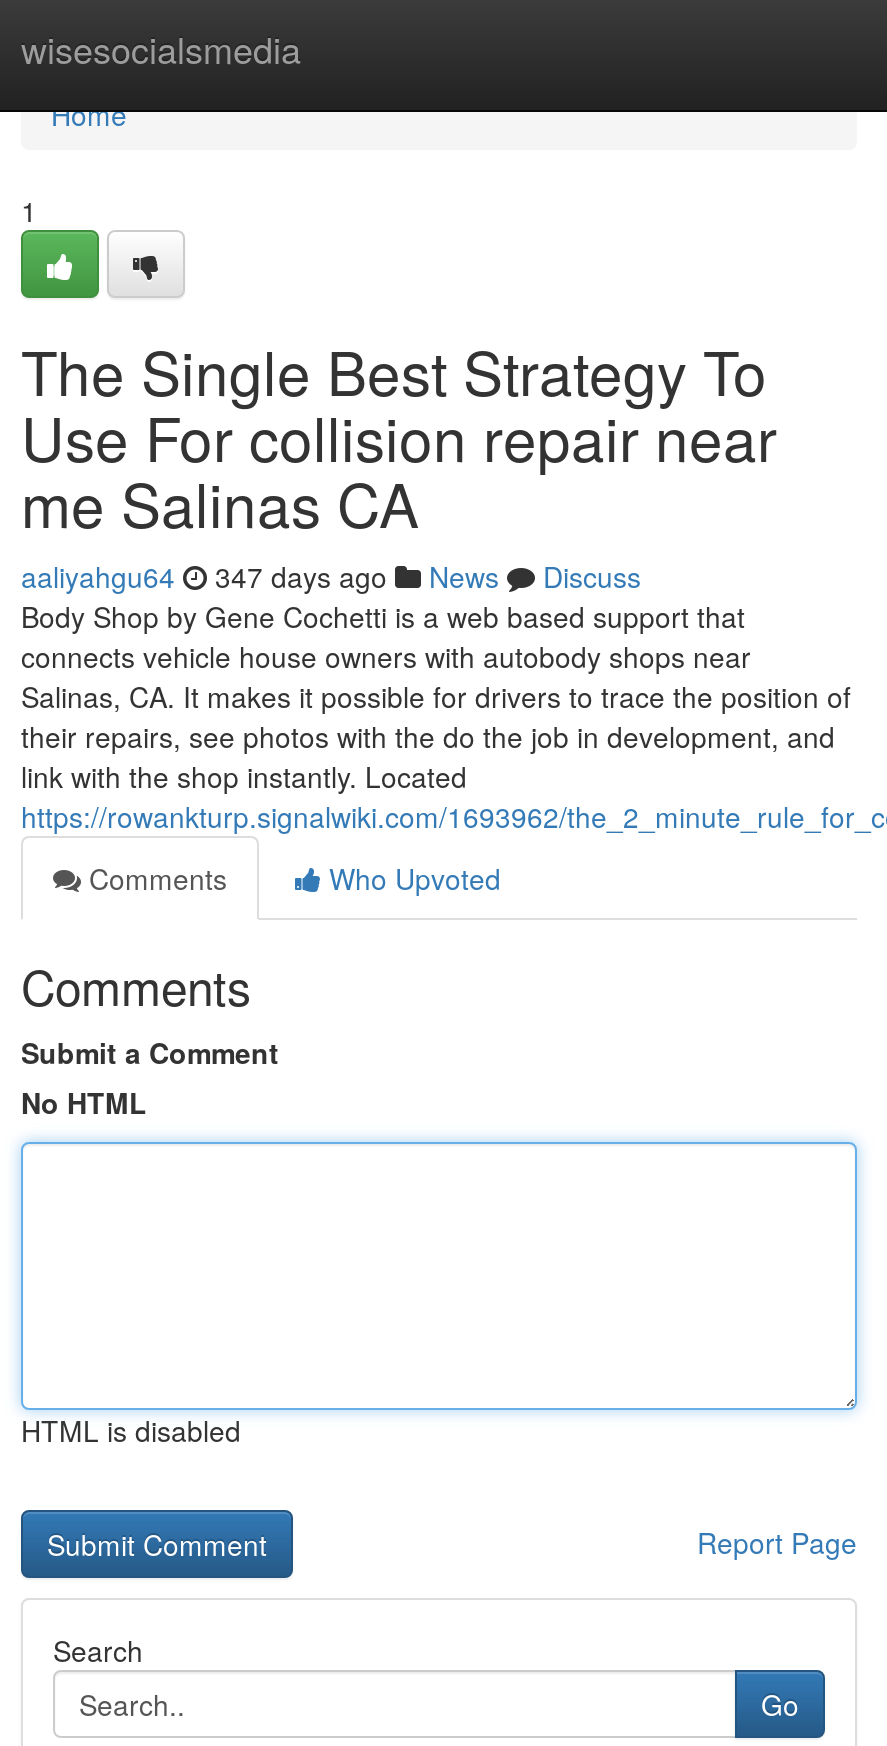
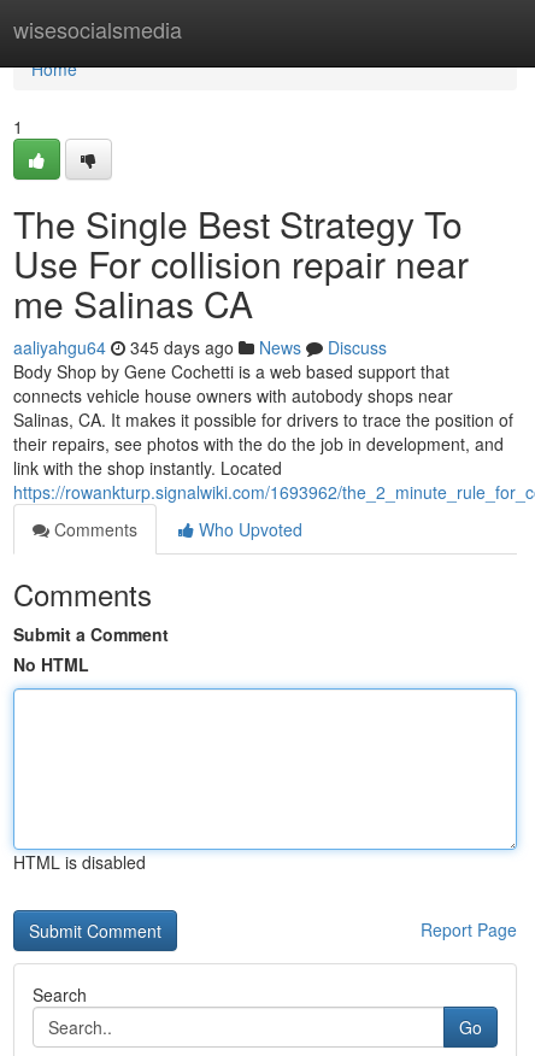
[21,556,641,596] aaliyahgu64 347 days ago News Discuss -> [13,335,387,359] aaliyahgu64 345 days ago News Discuss

